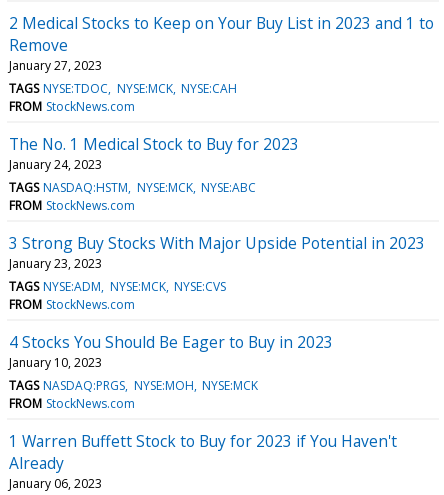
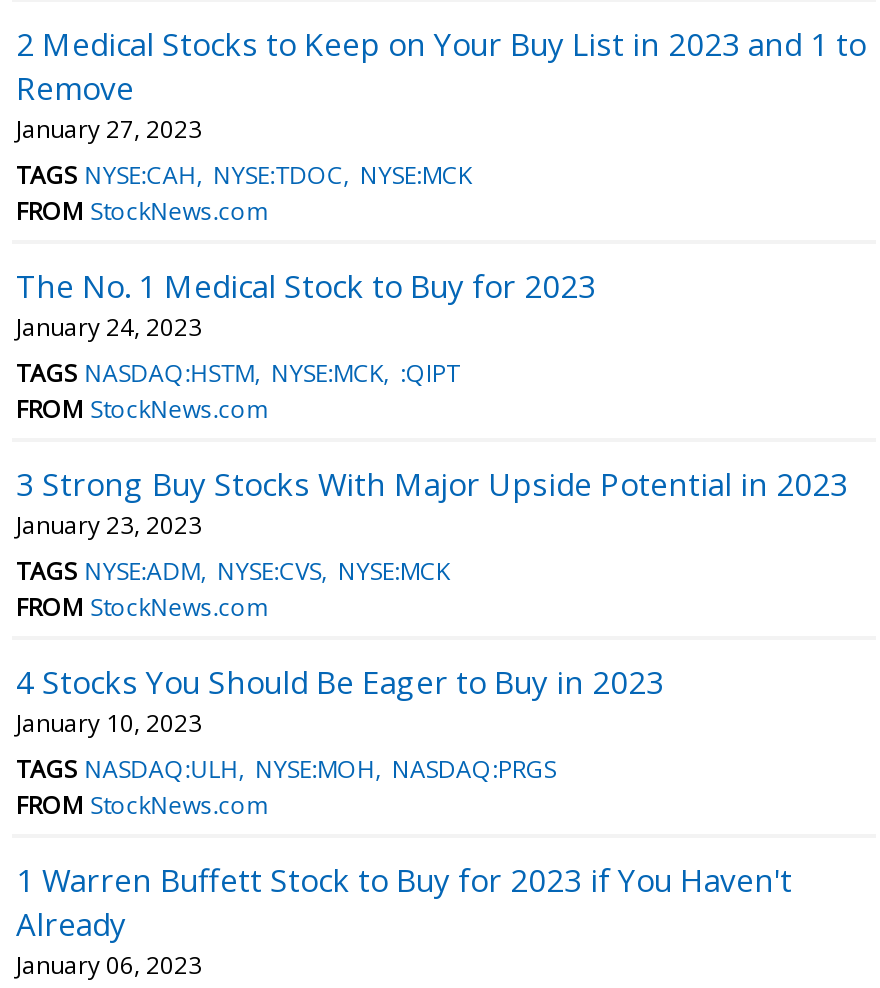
[9,80,237,97] TAGS NYSE:TDOC NYSE:MCK NYSE:CAH -> [16,158,472,192] TAGS NYSE:CAH NYSE:TDOC NYSE:MCK
[9,179,256,196] TAGS NASDAQ:HSTM NYSE:MCK NYSE:ABC -> [16,356,460,390] TAGS NASDAQ:HSTM NYSE:MCK :QIPT
[9,278,226,295] TAGS NYSE:ADM NYSE:MCK NYSE:CVS -> [16,554,450,588] TAGS NYSE:ADM NYSE:CVS NYSE:MCK
[9,377,258,394] TAGS NASDAQ:PRGS NYSE:MOH NYSE:MCK -> [16,752,556,786] TAGS NASDAQ:ULH NYSE:MOH NASDAQ:PRGS

